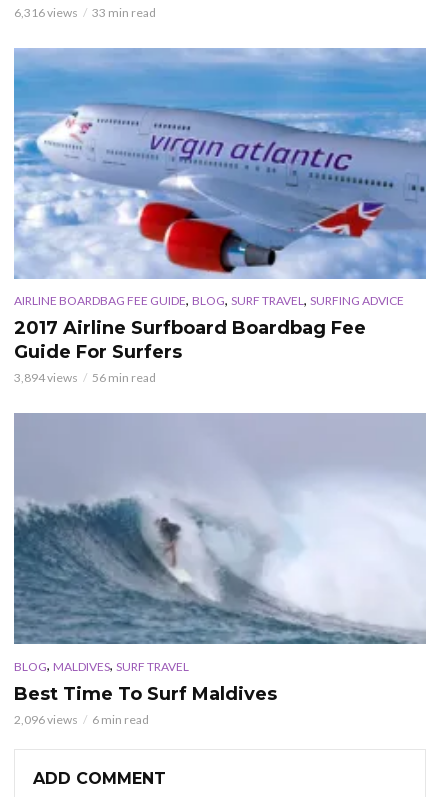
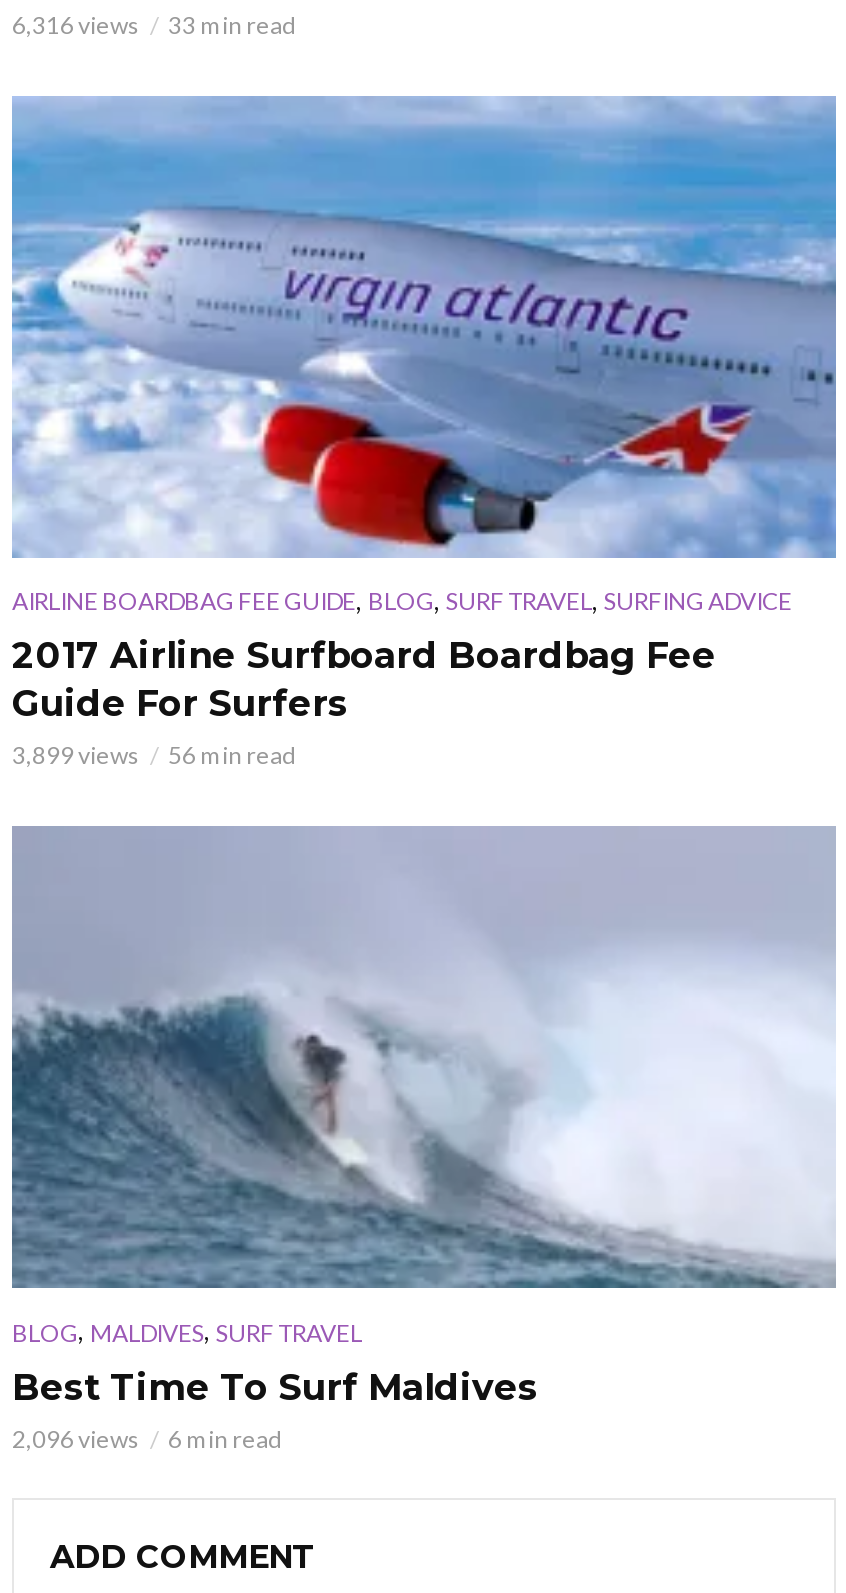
[14,370,156,385] 3,894 views 56 min read -> [12,740,296,770] 3,899 views 56 min read

